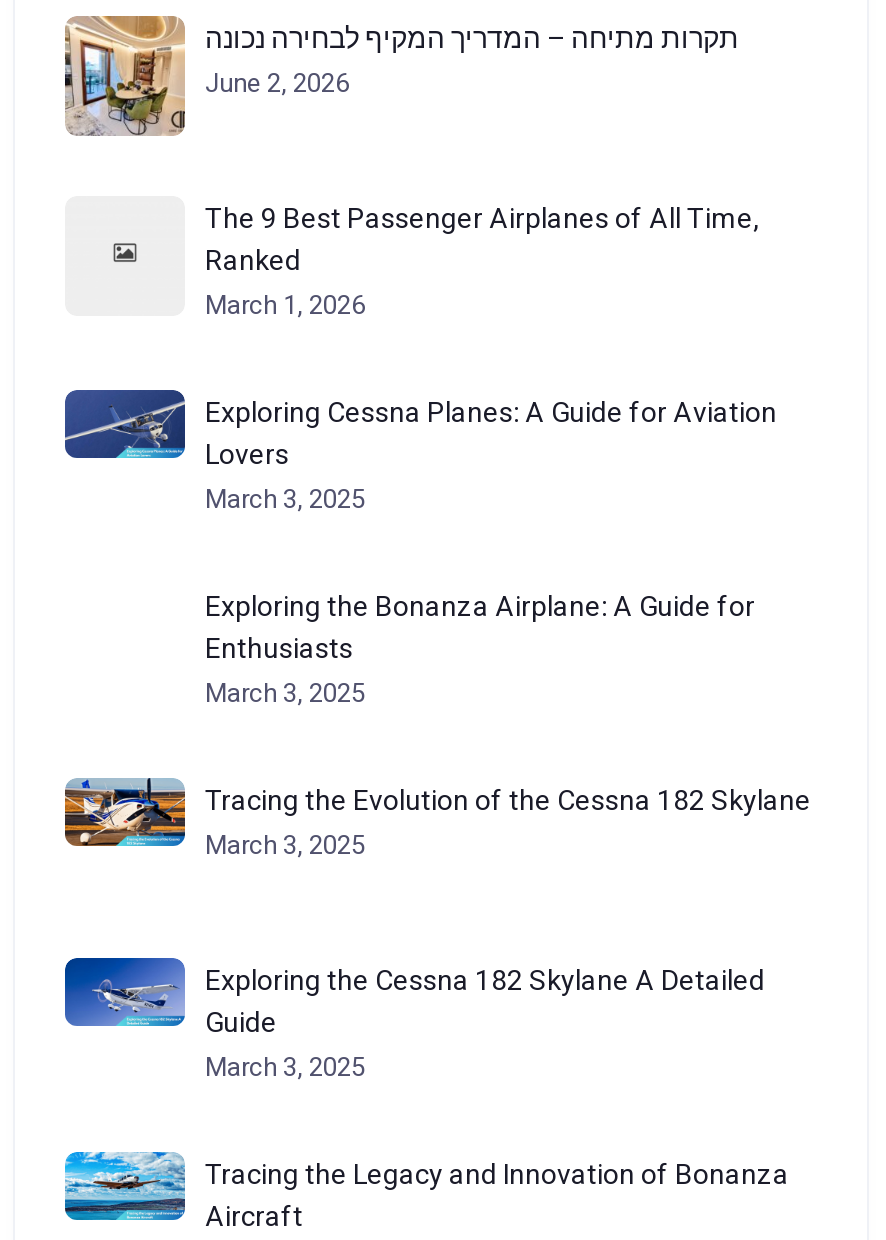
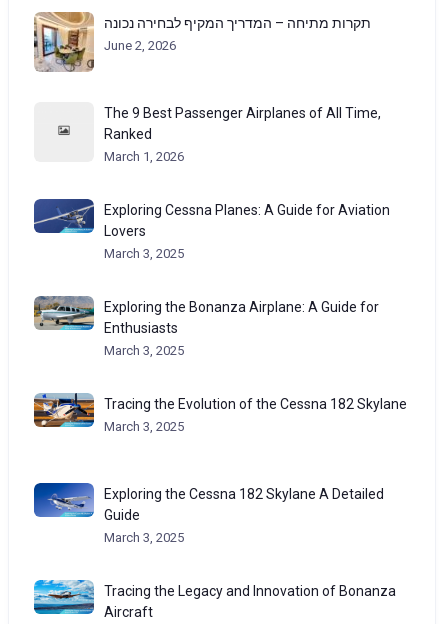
none -> [33,295,95,331] [image]

